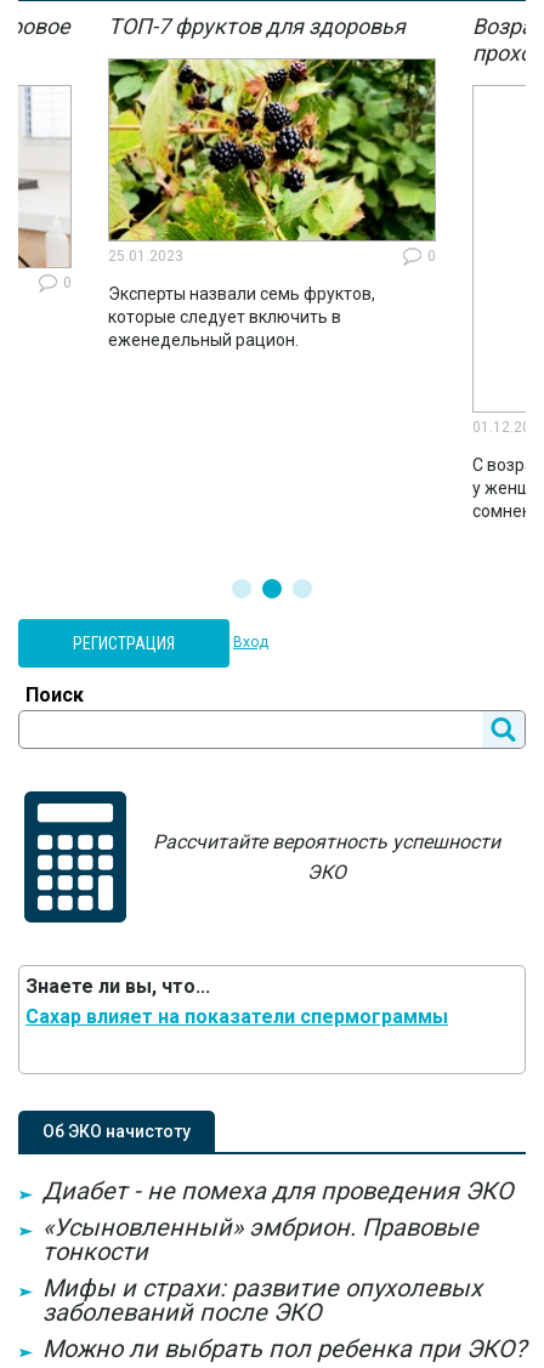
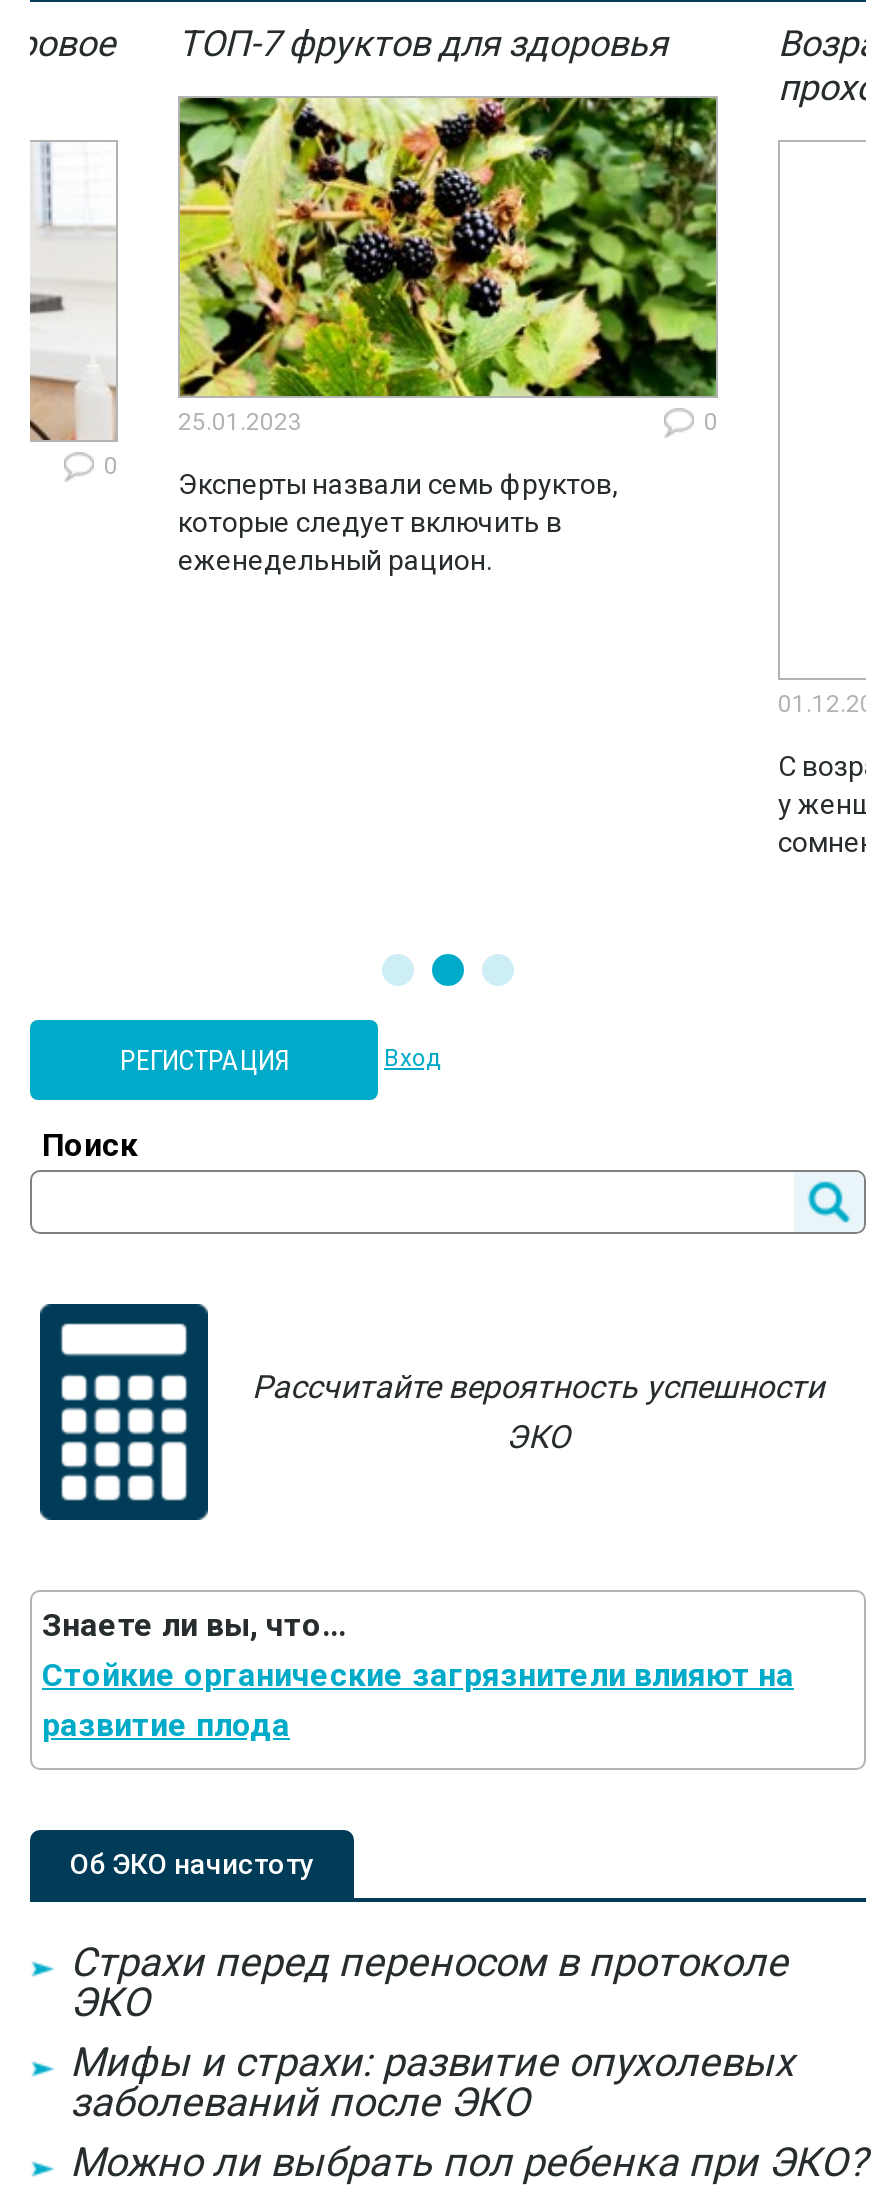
[25,1005,448,1028] Сахар влияет на показатели спермограммы -> [42,1656,794,1744] Стойкие органические загрязнители влияют на | развитие плода
[42,1176,514,1266] Диабет - не помеха для проведения ЭКО | «Усыновленный» эмбрион. Правовые | тонкости -> [70,1938,788,2026] Страхи перед переносом в протоколе | ЭКО

